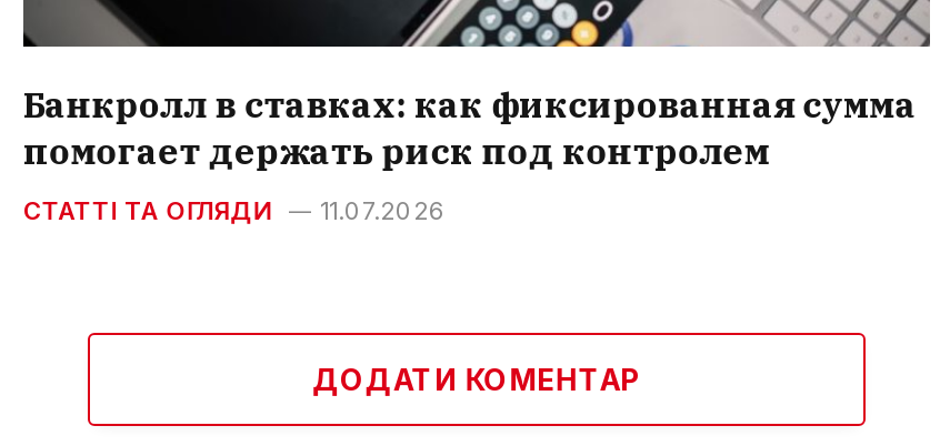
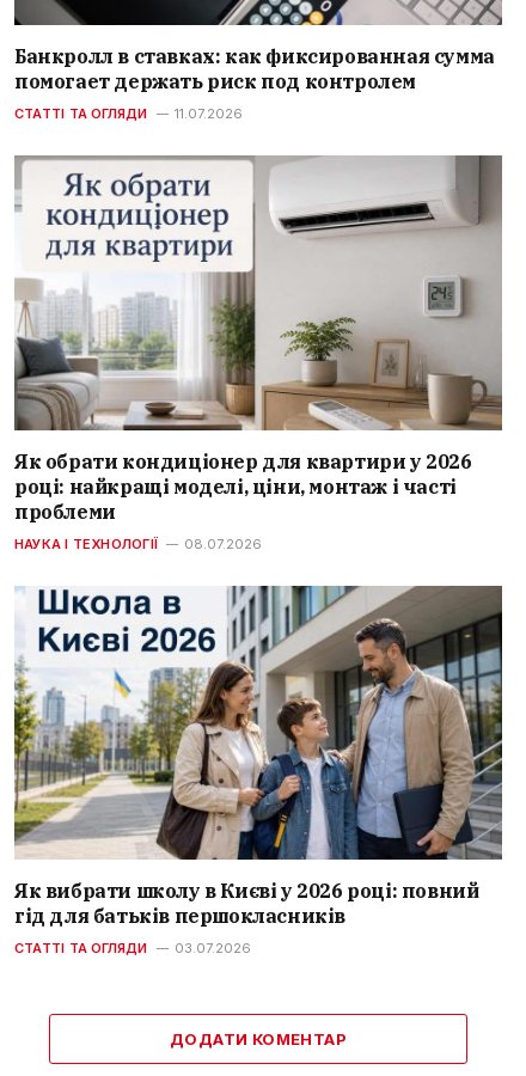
none -> [14,154,502,552] [image] | Як обрати кондиціонер для квартири у 2026 | році: найкращі моделі, ціни, монтаж і часті | проблеми | НАУКА І ТЕХНОЛОГІЇ | 08.07.2026
none -> [14,585,502,957] [image] | Як вибрати школу в Києві у 2026 році: повний | гід для батьків першокласників | СТАТТІ ТА ОГЛЯДИ | 03.07.2026

